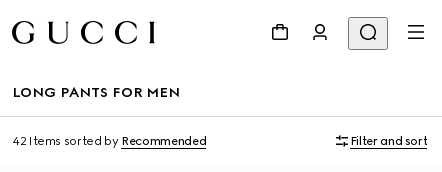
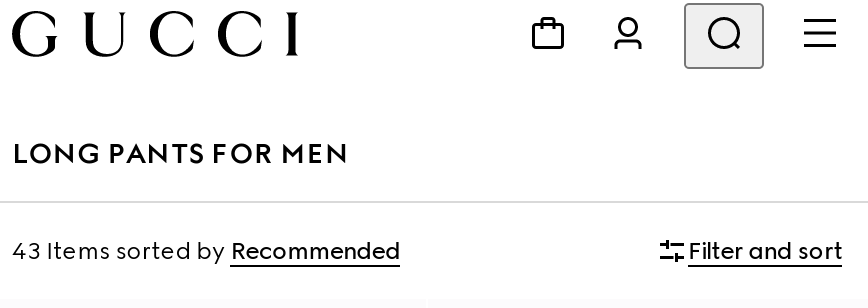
[12,134,206,148] 42 Items sorted by Recommended -> [12,237,400,265] 43 Items sorted by Recommended

